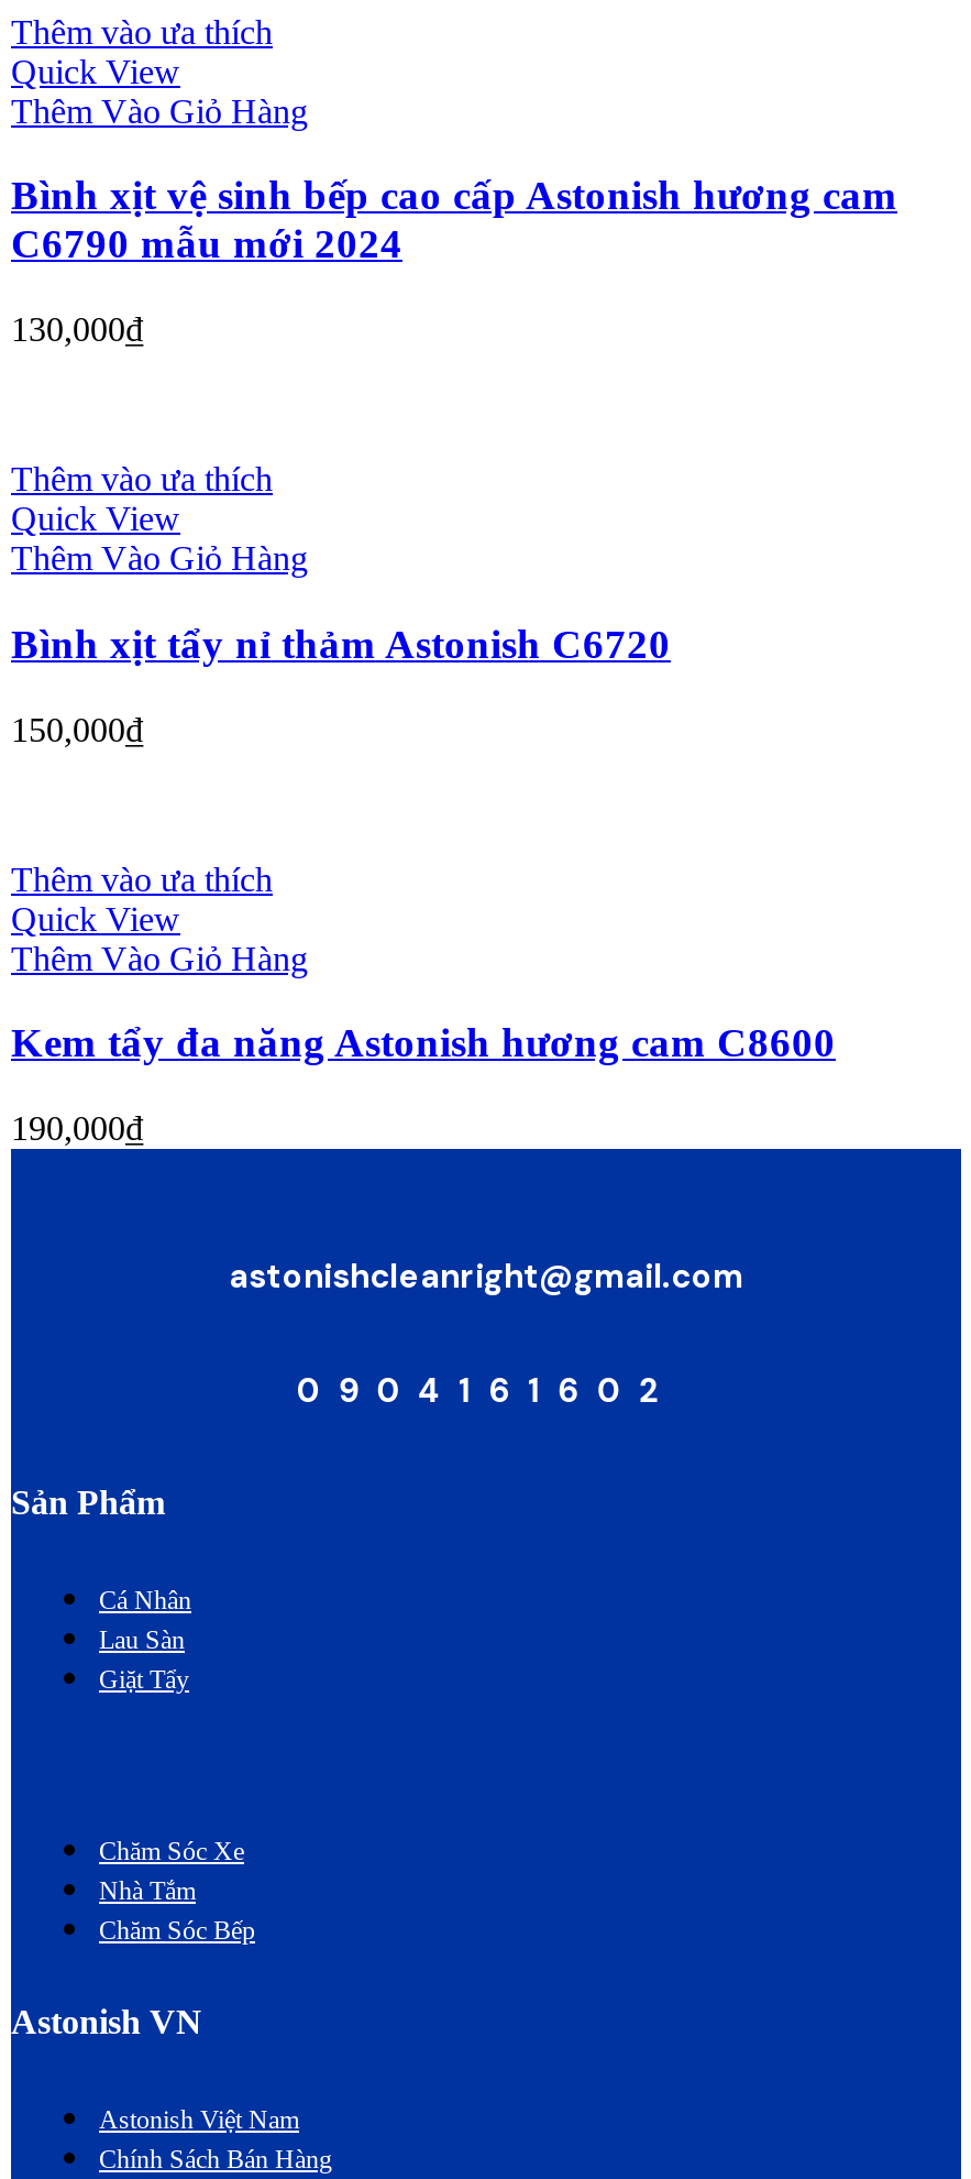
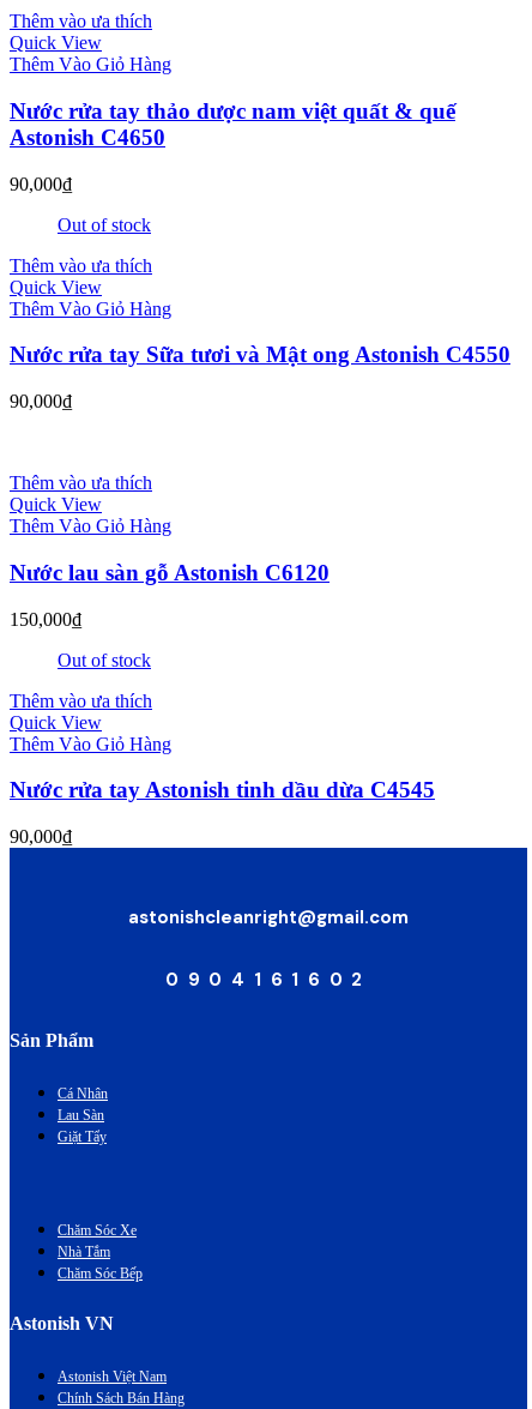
[11,173,897,348] Bình xịt vệ sinh bếp cao cấp Astonish hương cam | C6790 mẫu mới 2024 | 130,000₫ -> [10,98,455,235] Nước rửa tay thảo dược nam việt quất & quế | Astonish C4650 | 90,000₫ | Out of stock
[11,621,671,667] Bình xịt tẩy nỉ thảm Astonish C6720 -> [10,342,510,368] Nước rửa tay Sữa tươi và Mật ong Astonish C4550
[11,710,143,748] 150,000₫ -> [10,391,72,412] 90,000₫
[11,1020,836,1147] Kem tẩy đa năng Astonish hương cam C8600 | 190,000₫ -> [10,560,435,847] Nước lau sàn gỗ Astonish C6120 | 150,000₫ | Out of stock | Thêm vào ưa thích | Quick View | Thêm Vào Giỏ Hàng | Nước rửa tay Astonish tinh dầu dừa C4545 | 90,000₫

